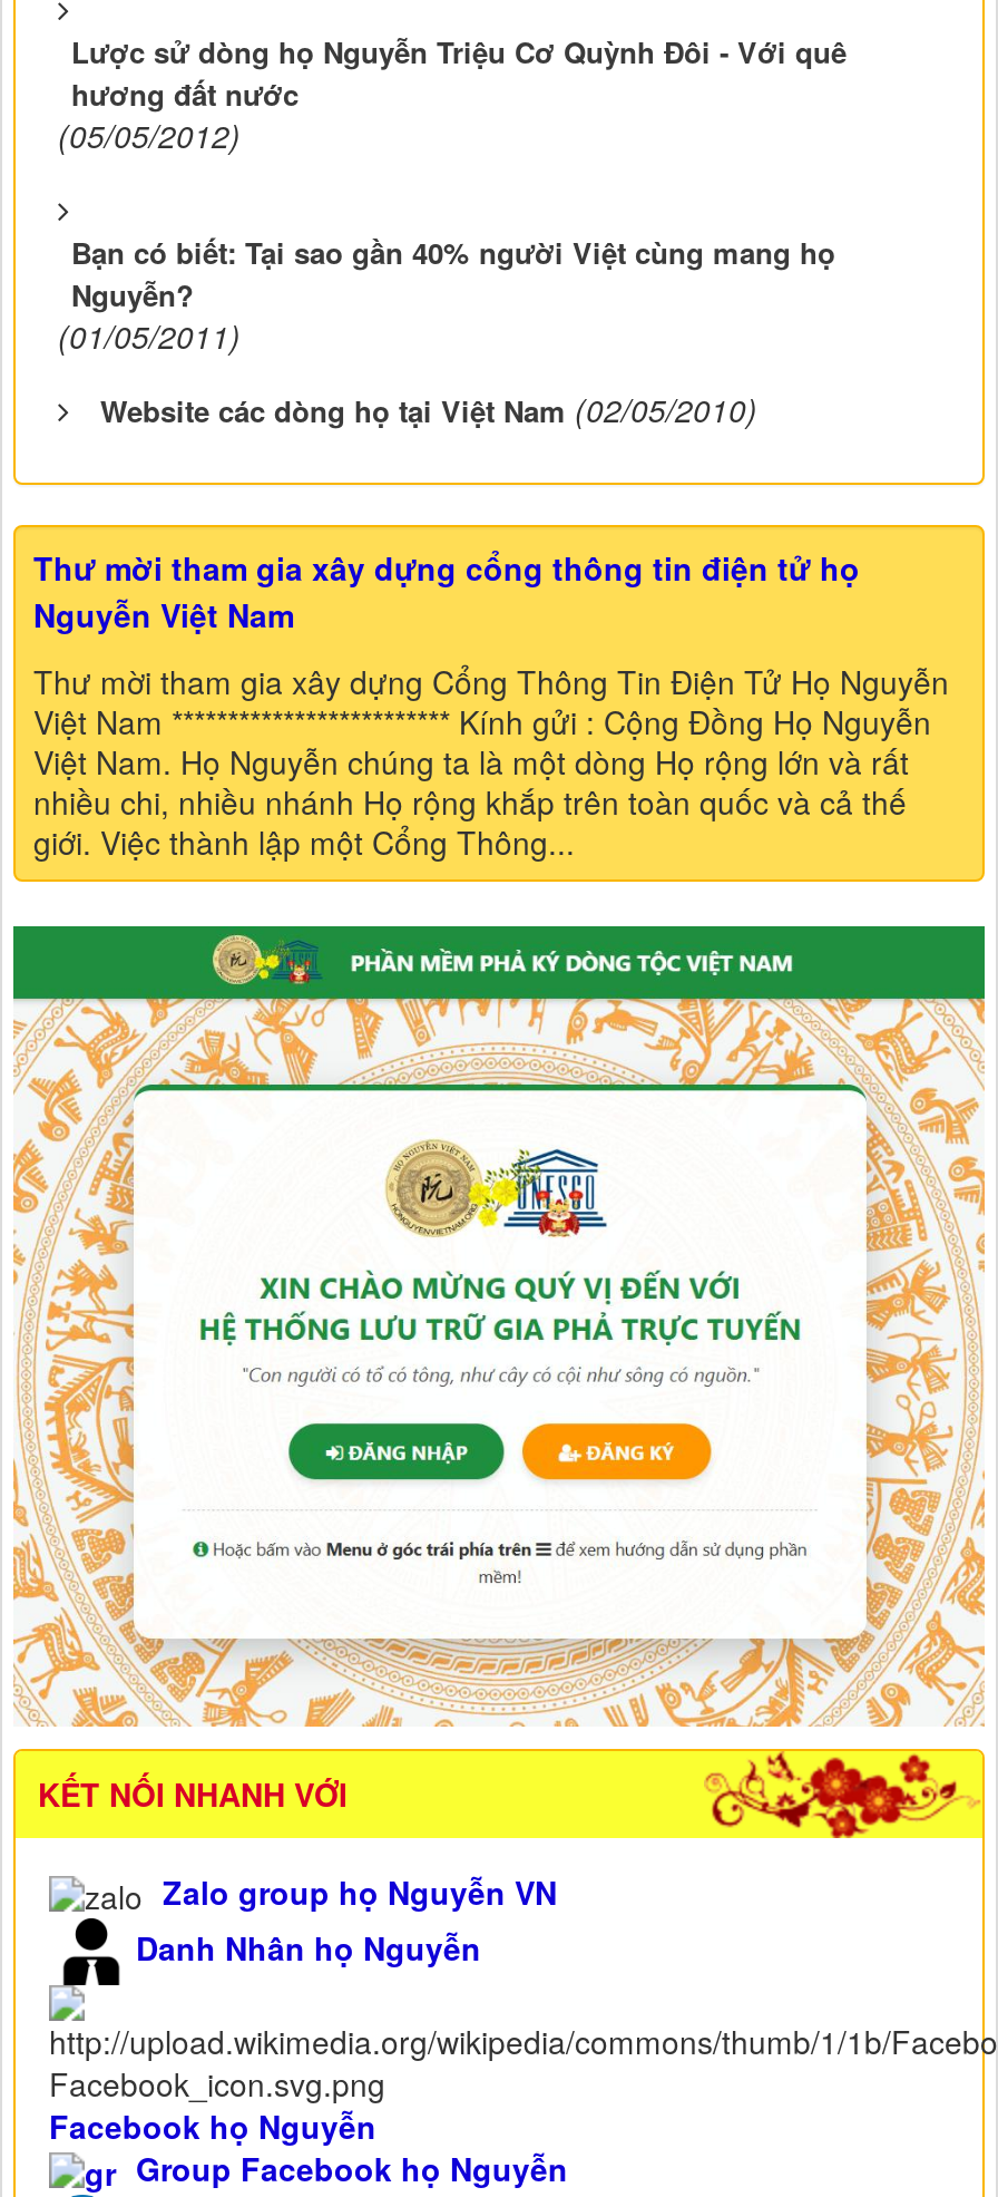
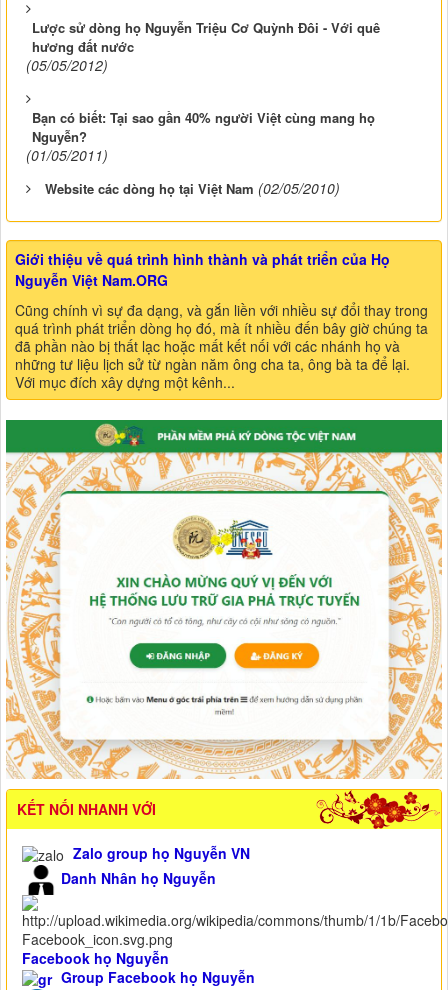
[33,545,860,636] Thư mời tham gia xây dựng cổng thông tin điện tử họ | Nguyễn Việt Nam -> [15,249,390,290] Giới thiệu về quá trình hình thành và phát triển của Họ | Nguyễn Việt Nam.ORG
[33,659,949,864] Thư mời tham gia xây dựng Cổng Thông Tin Điện Tử Họ Nguyễn | Việt Nam ************************* Kính gửi : Cộng Đồng Họ Nguyễn | Việt Nam. Họ Nguyễn chúng ta là một dòng Họ rộng lớn và rất | nhiều chi, nhiều nhánh Họ rộng khắp trên toàn quốc và cả thế | giới. Việc thành lập một Cổng Thông... -> [15,300,428,392] Cũng chính vì sự đa dạng, và gắn liền với nhiều sự đổi thay trong | quá trình phát triển dòng họ đó, mà ít nhiều đến bây giờ chúng ta | đã phần nào bị thất lạc hoặc mất kết nối với các nhánh họ và | những tư liệu lịch sử từ ngàn năm ông cha ta, ông bà ta để lại. | Với mục đích xây dựng một kênh...

